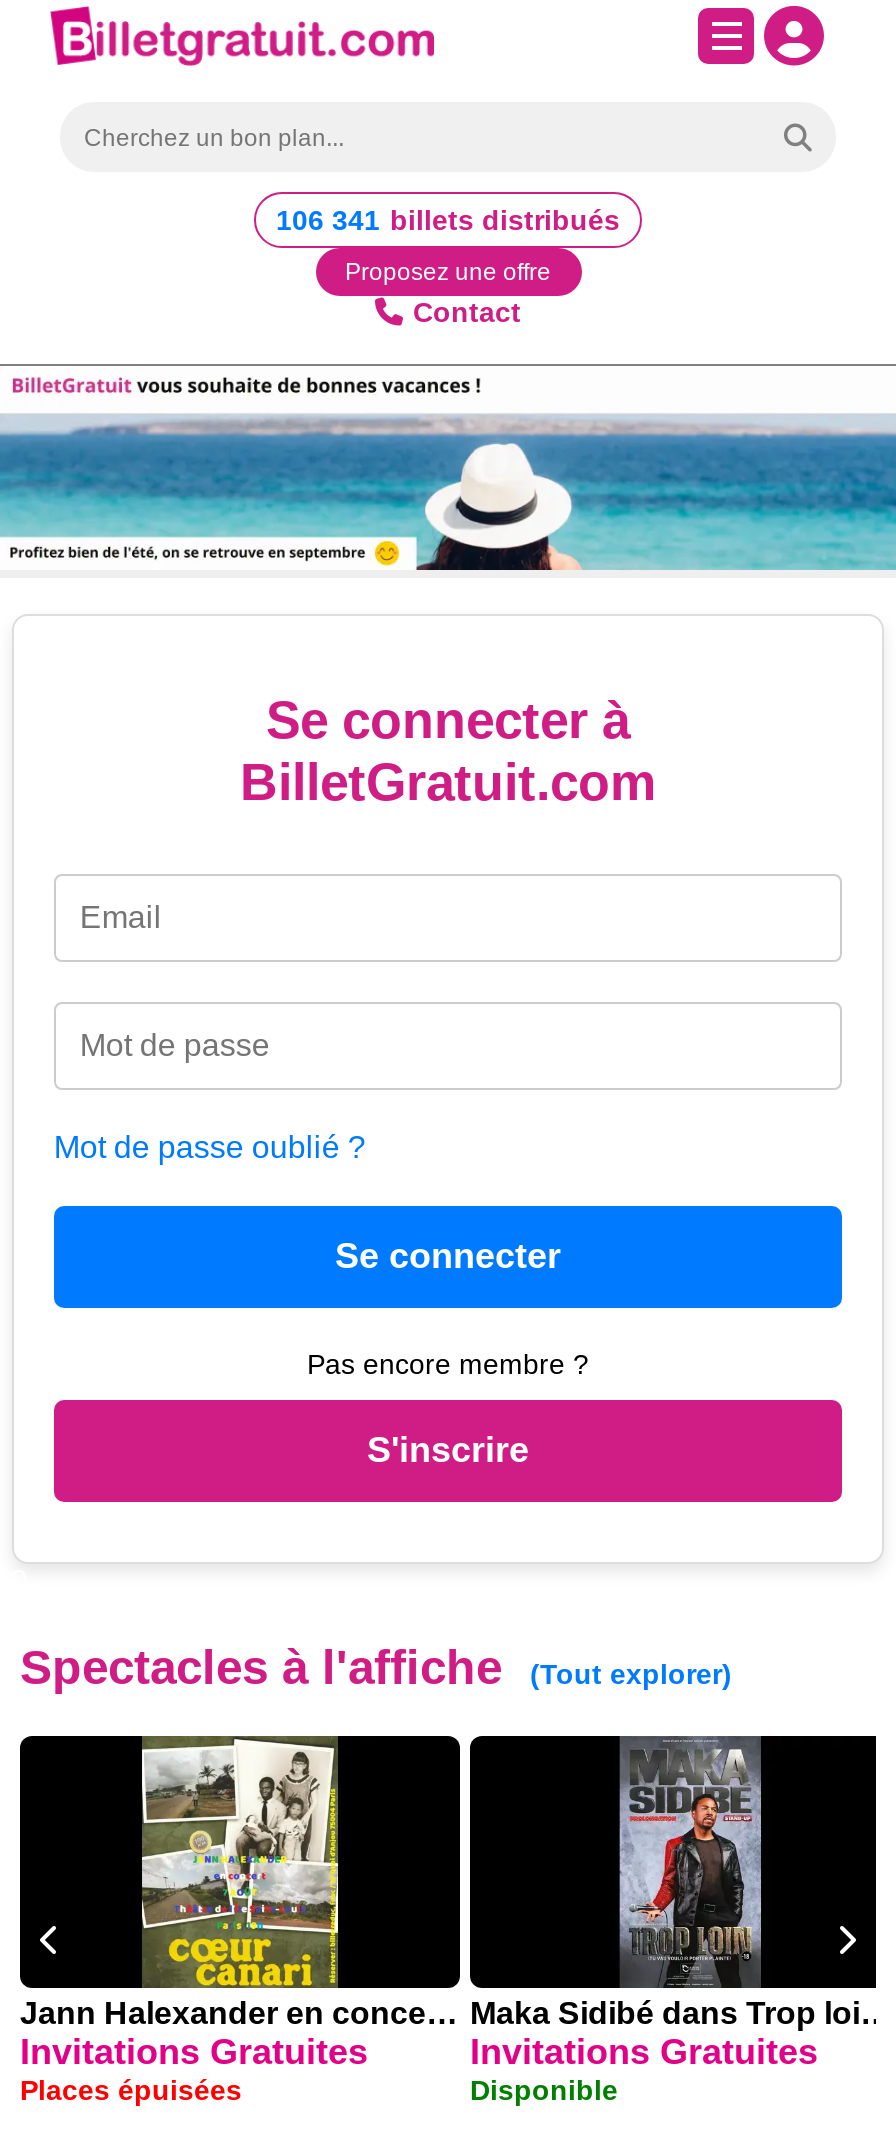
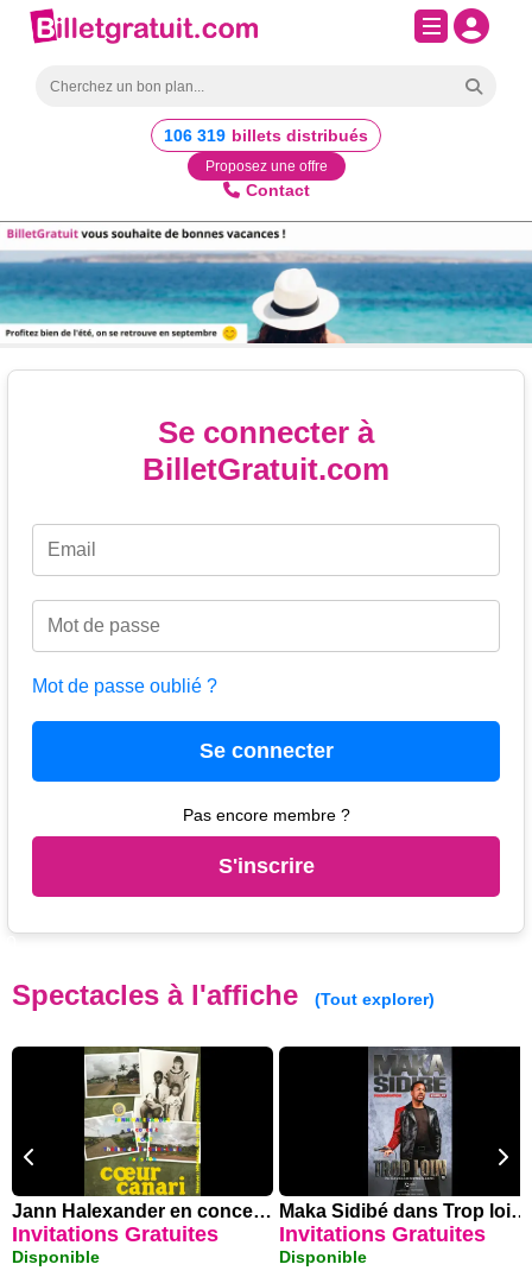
[276,204,620,236] 106 341 billets distribués -> [164,126,368,145] 106 319 billets distribués
[20,2073,242,2105] Places épuisées -> [12,1247,100,1266] Disponible

